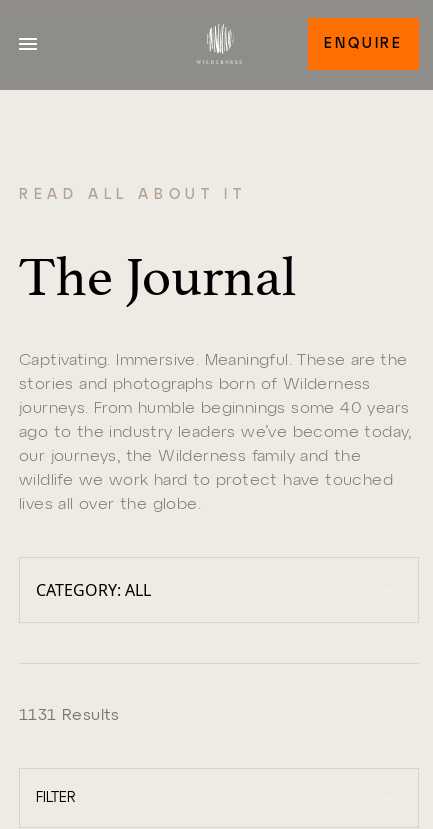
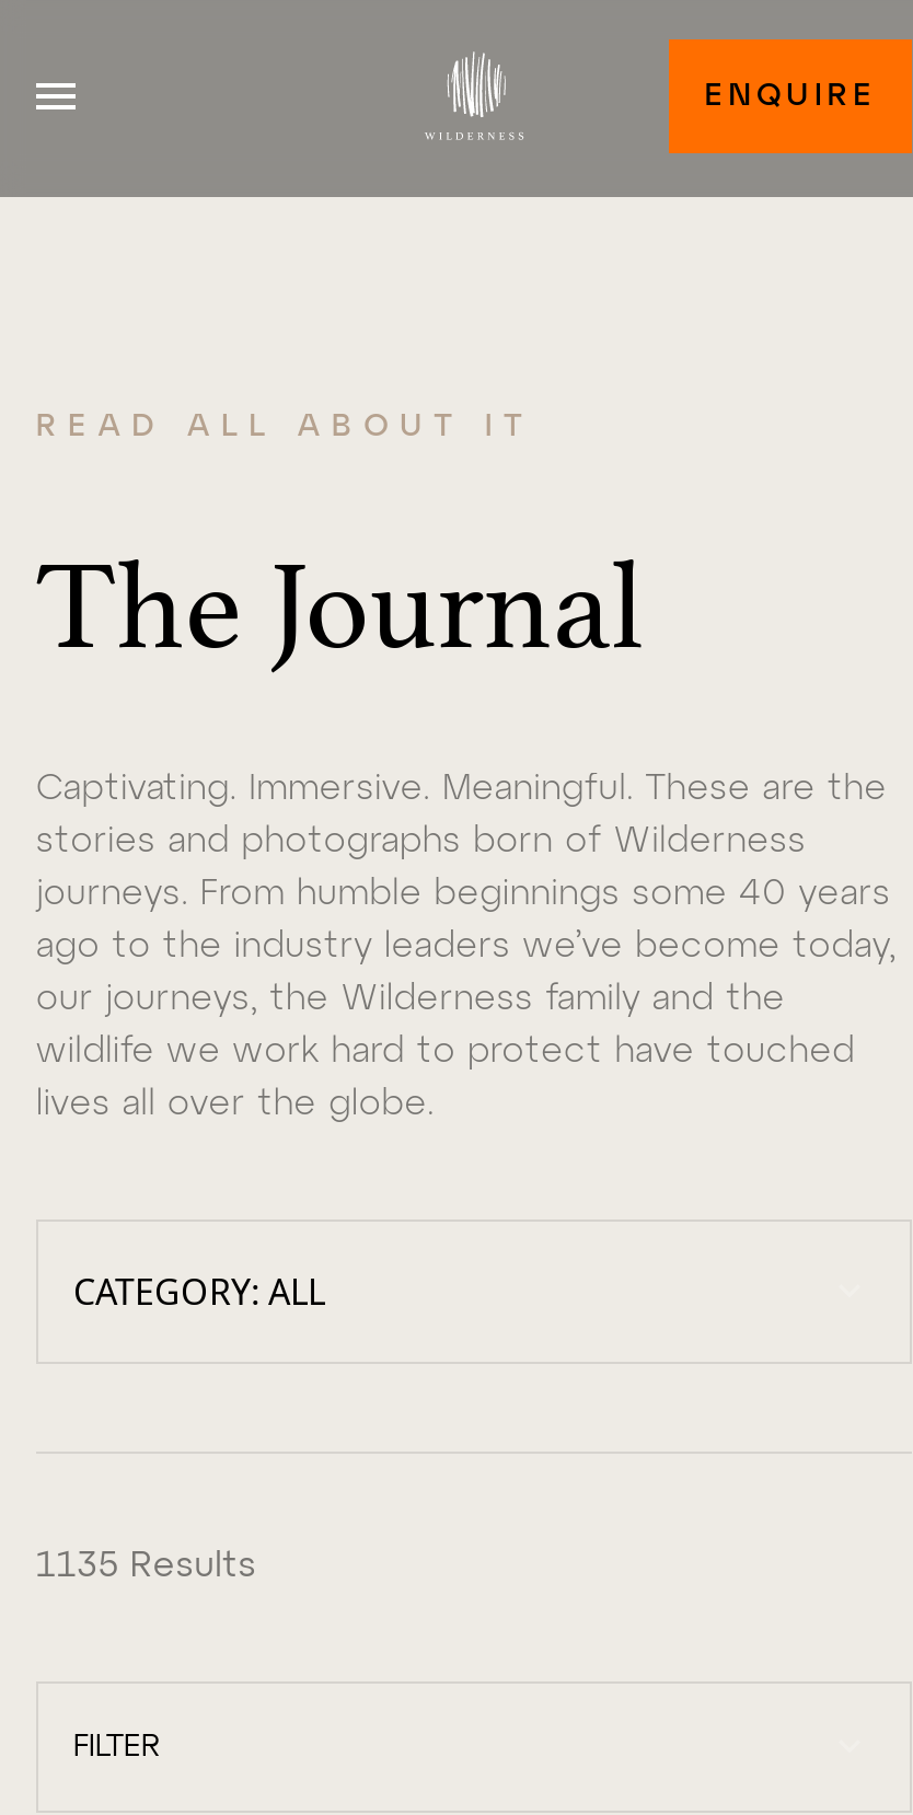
[19,708,120,724] 1131 Results -> [36,1550,257,1585] 1135 Results

